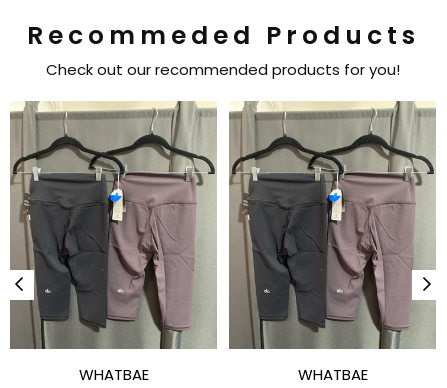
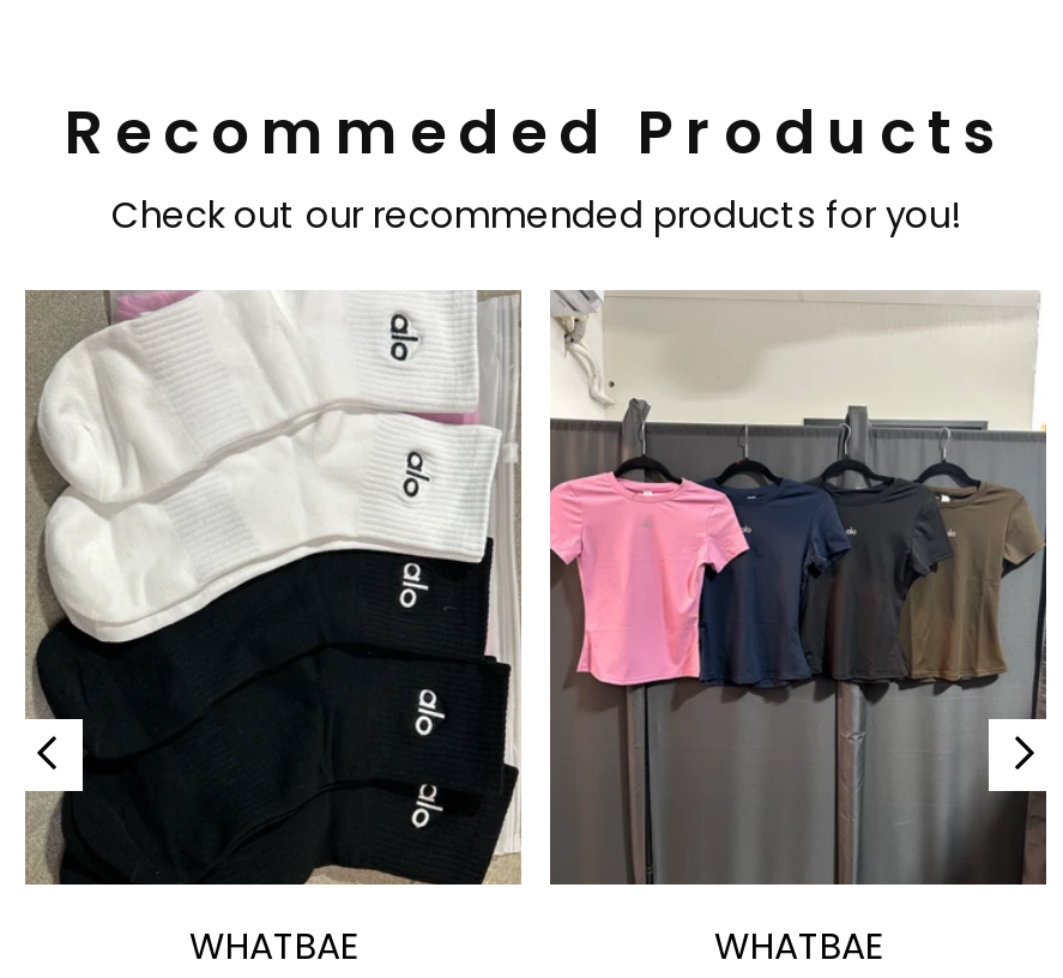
[9,101,217,350] [image] -> [23,288,521,887] [image]
[228,101,437,350] [image] -> [550,290,1049,885] [image]

